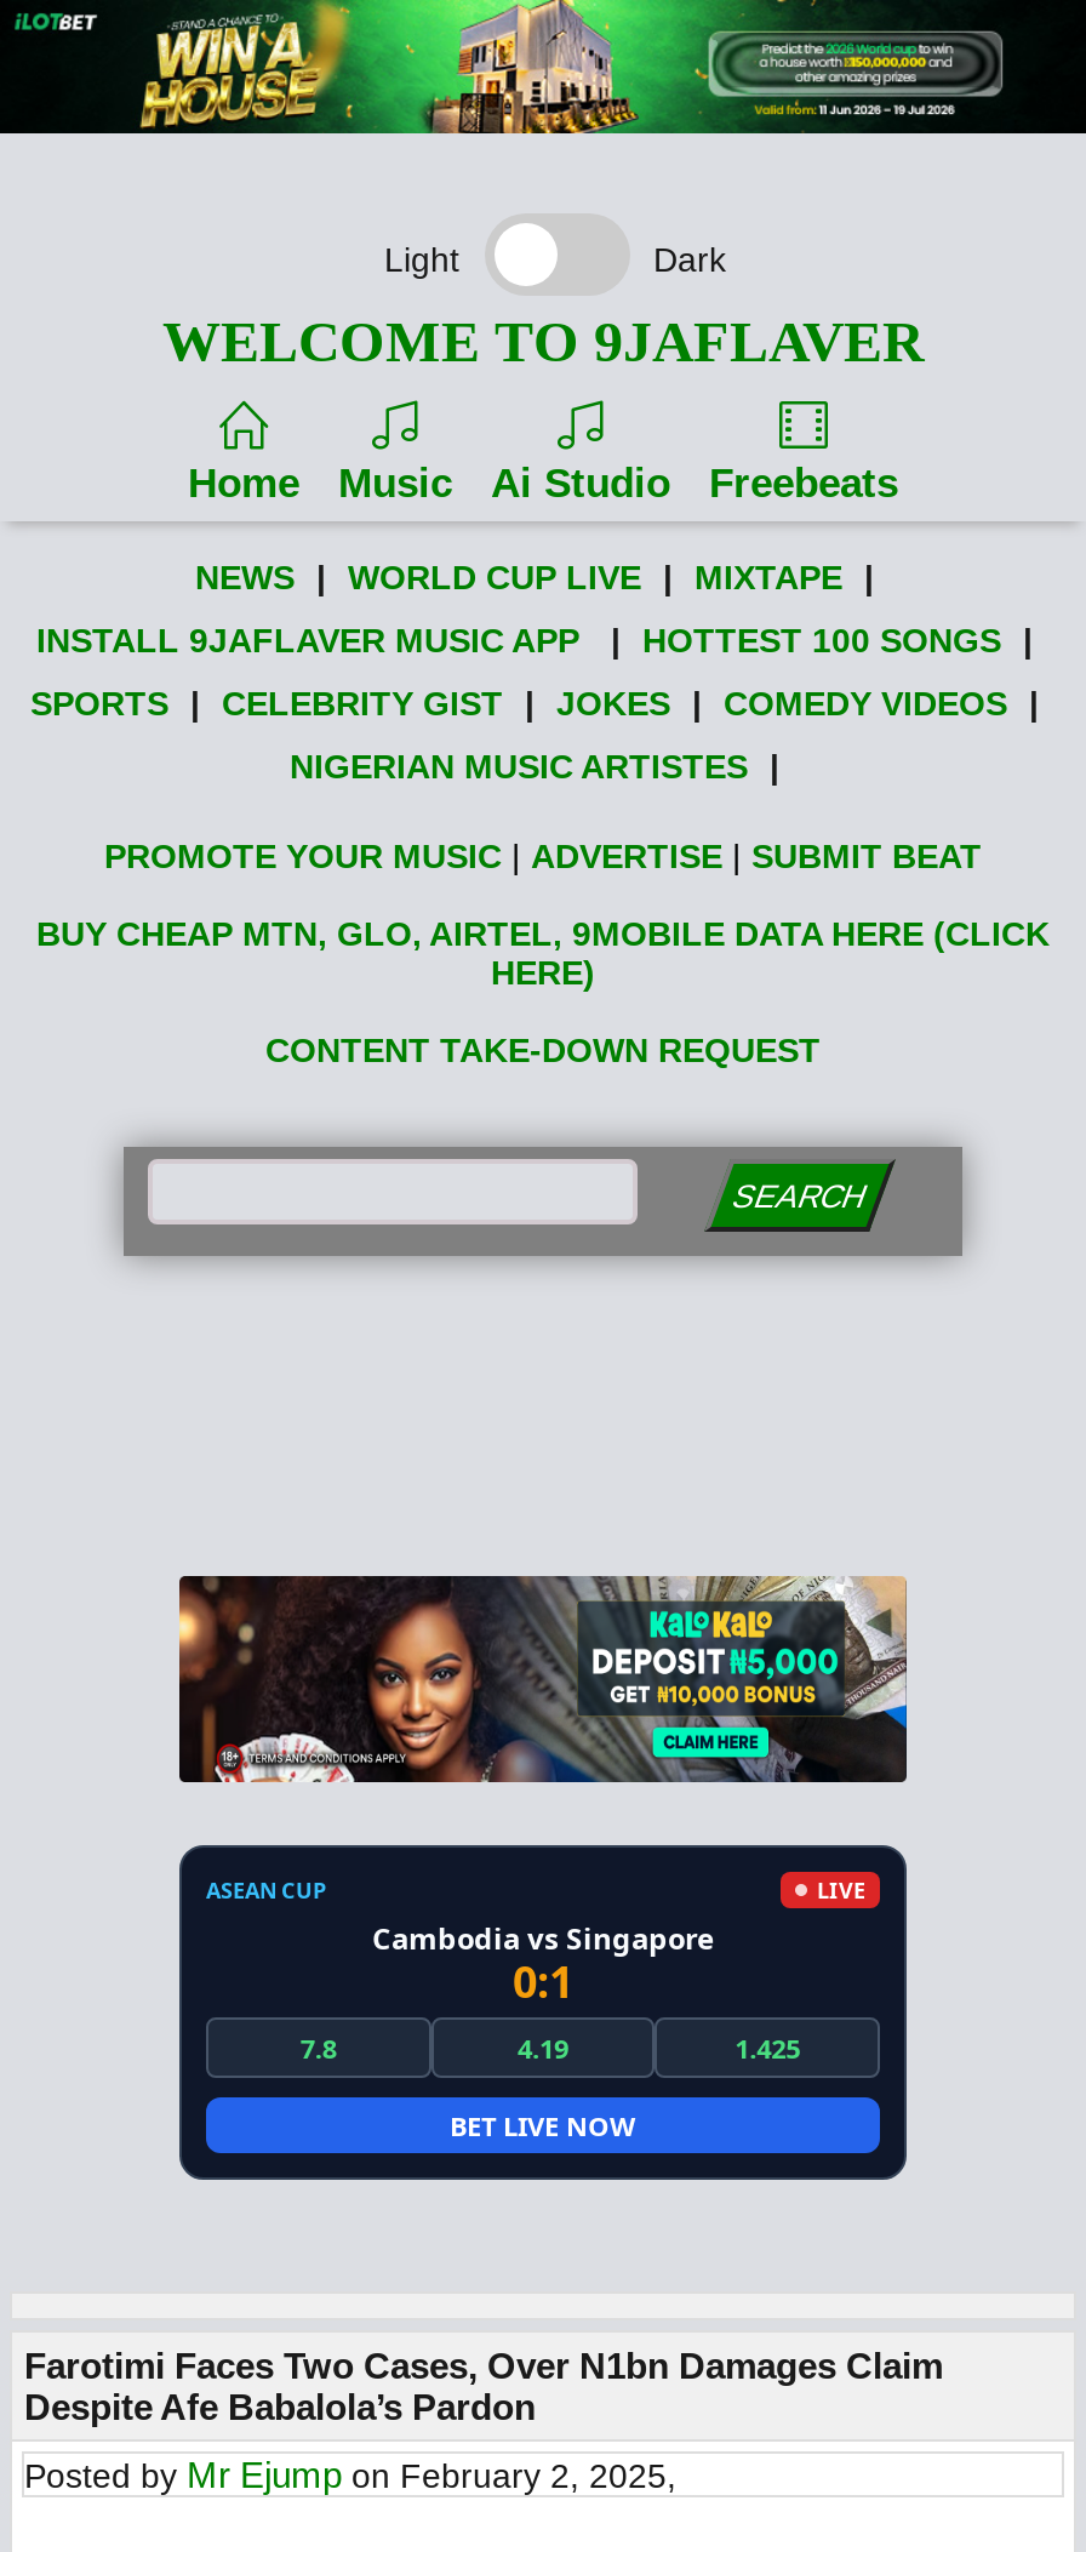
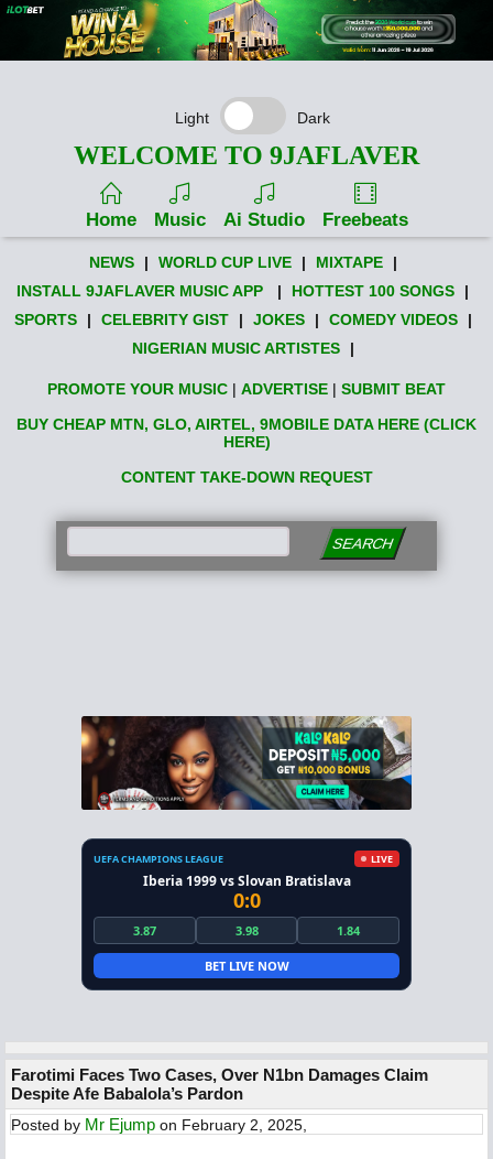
[206,1874,327,1906] ASEAN CUP -> [94,852,223,866] UEFA CHAMPIONS LEAGUE
[300,1918,800,2066] Cambodia vs Singapore | 0:1 | 7.8 | 4.19 | 1.425 -> [133,871,360,939] Iberia 1999 vs Slovan Bratislava | 0:0 | 3.87 | 3.98 | 1.84

